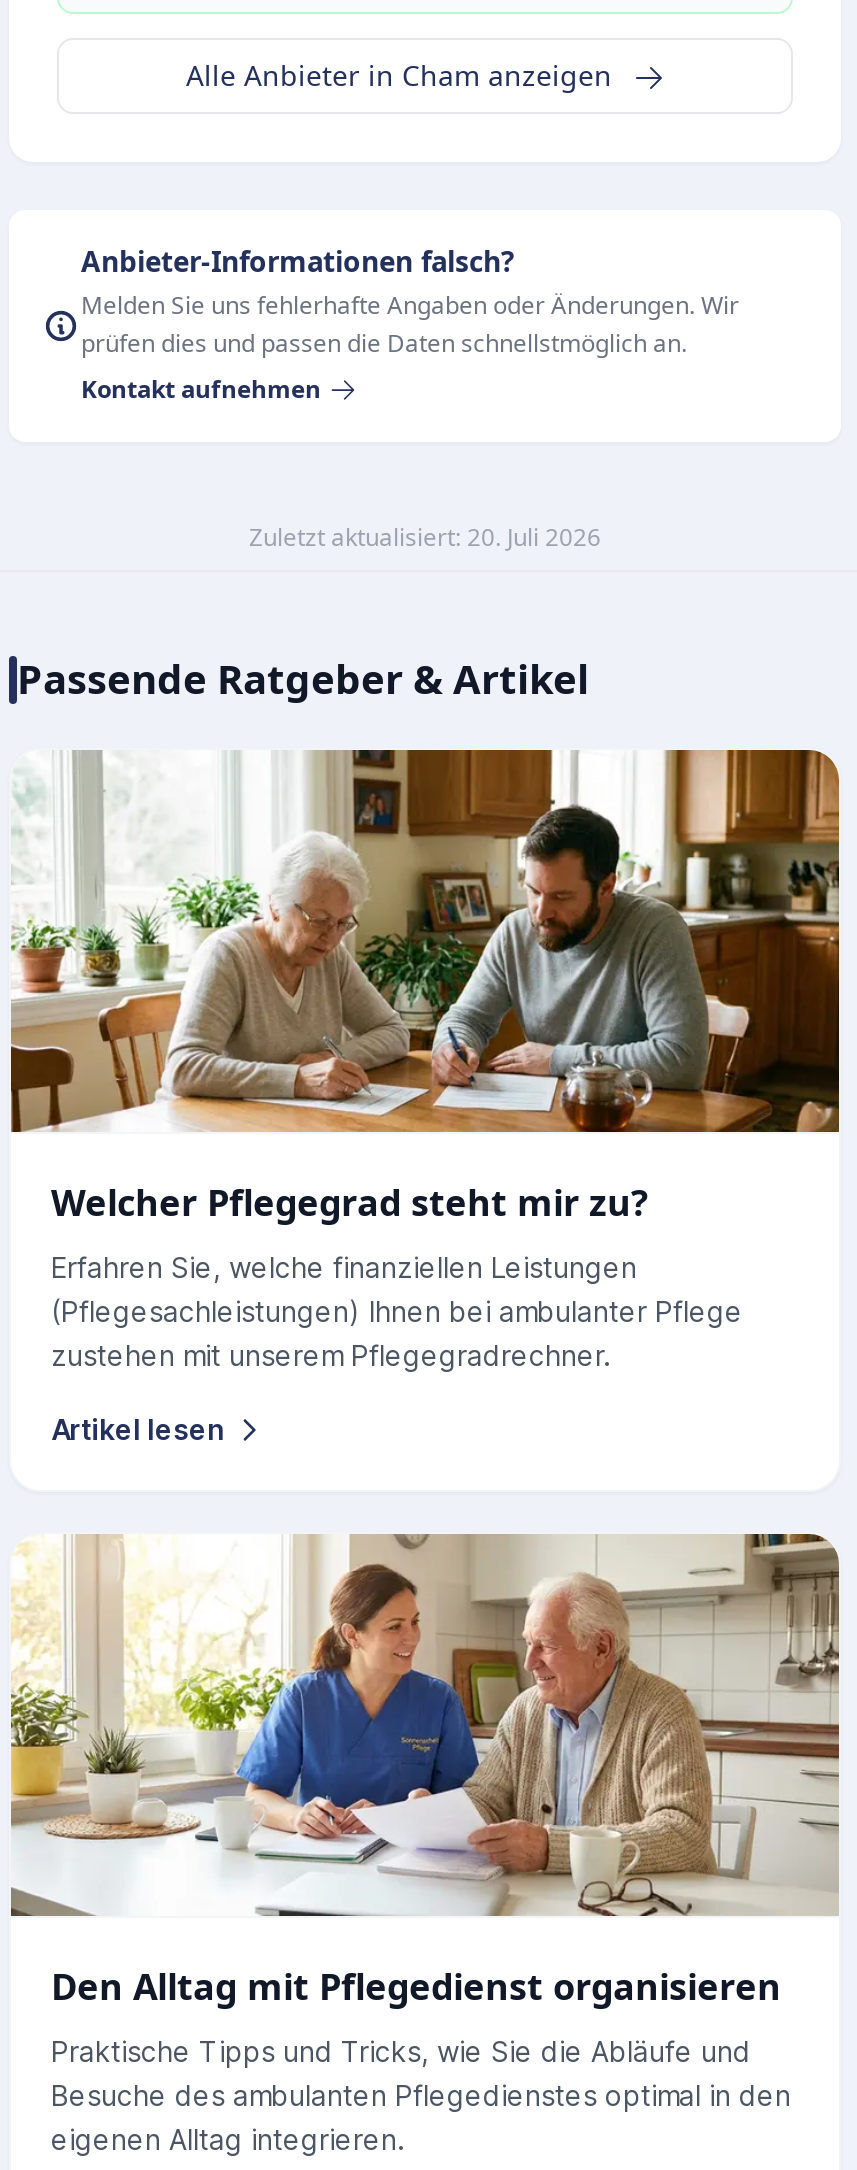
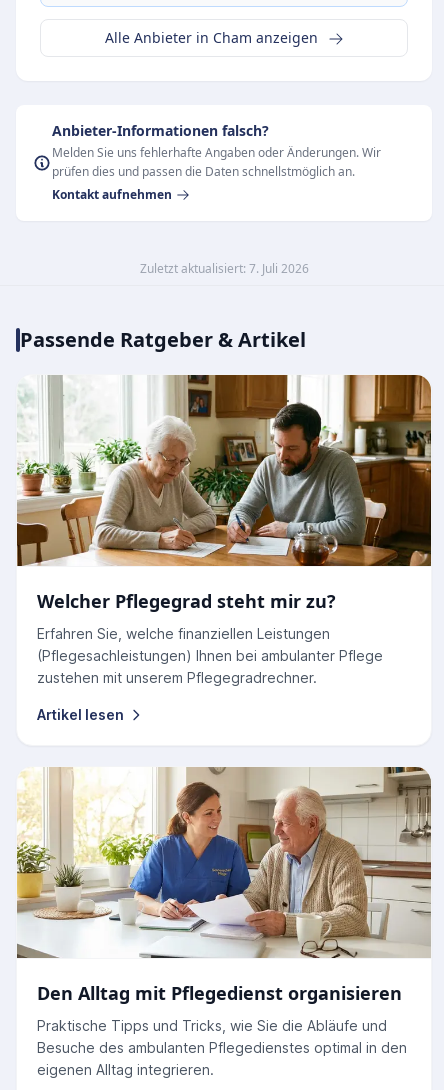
[249,520,601,554] Zuletzt aktualisiert: 20. Juli 2026 -> [139,260,308,277] Zuletzt aktualisiert: 7. Juli 2026

